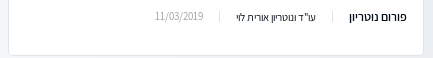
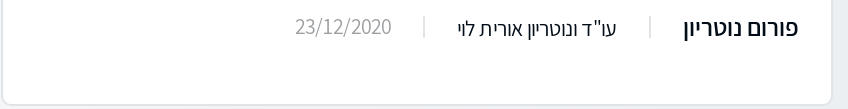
[155,9,203,23] 11/03/2019 -> [295,12,391,40] 23/12/2020

